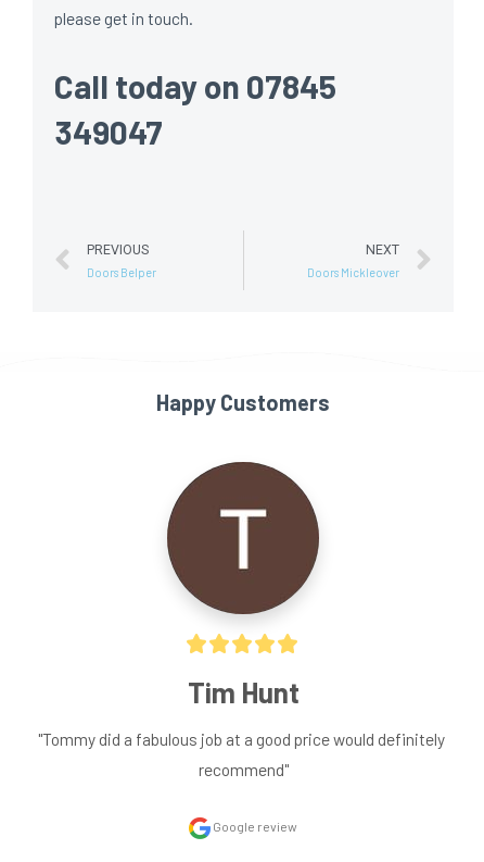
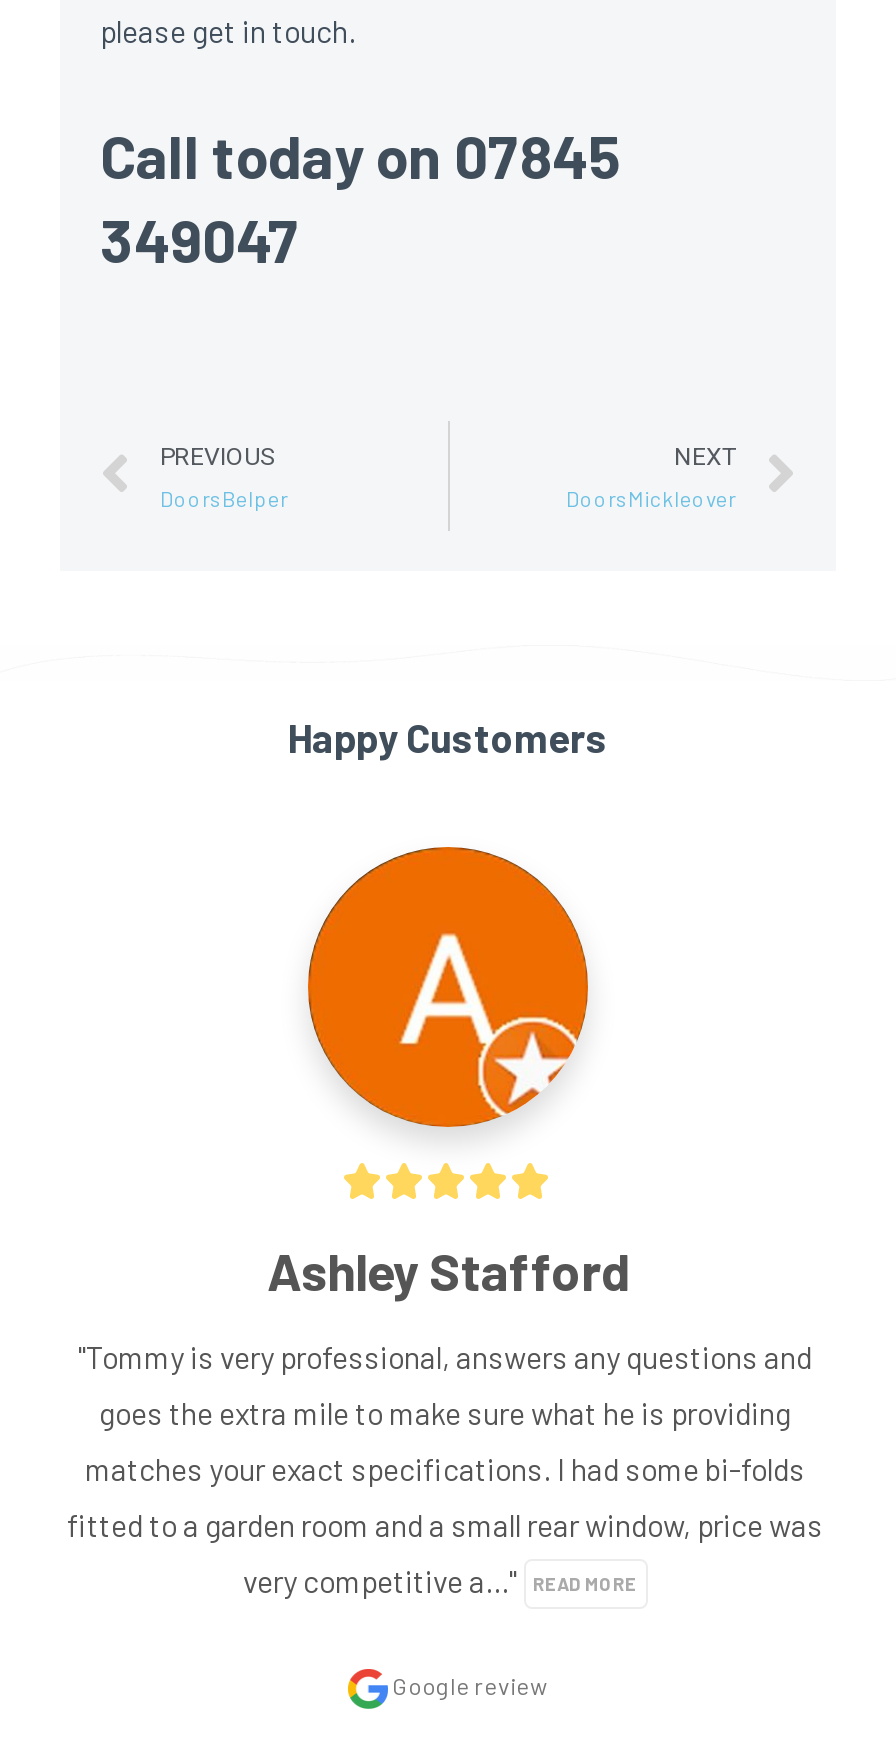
[166,461,320,574] [image] -> [306,845,590,1129] [image]
[38,674,445,779] Tim Hunt | "Tommy did a fabulous job at a good price would definitely | recommend" -> [67,1238,823,1598] Ashley Stafford | "Tommy is very professional, answers any questions and | goes the extra mile to make sure what he is providing | matches your exact specifications. I had some bi-folds | fitted to a garden room and a small rear window, price was | very competitive a..." READ MORE

